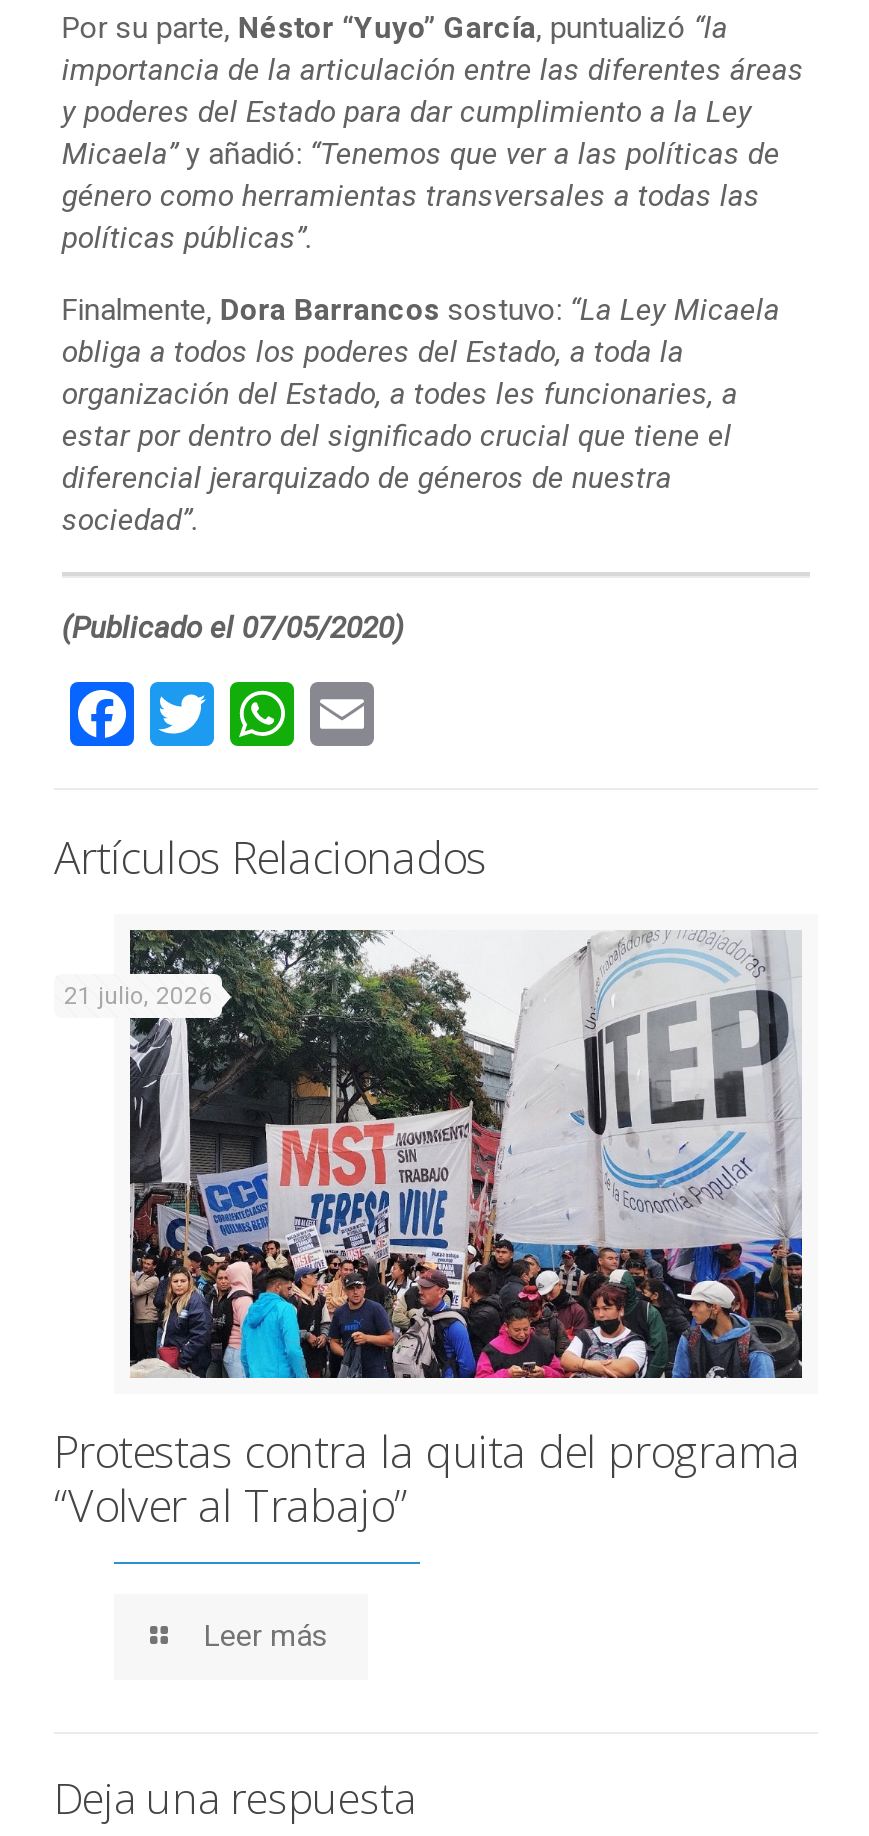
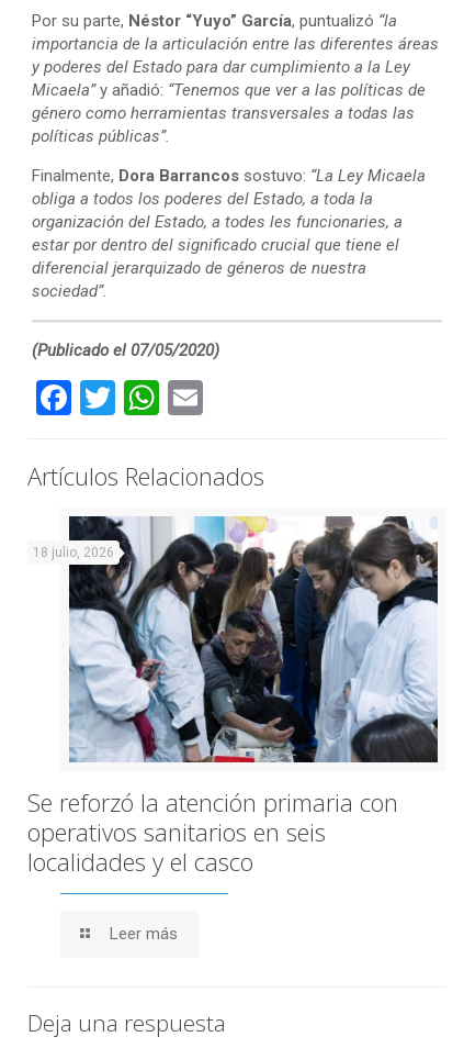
[64,928,804,1380] [image] | 21 julio, 2026 -> [33,515,439,763] [image] | 18 julio, 2026
[54,1420,800,1534] Protestas contra la quita del programa | “Volver al Trabajo” -> [27,785,398,877] Se reforzó la atención primaria con | operativos sanitarios en seis | localidades y el casco

